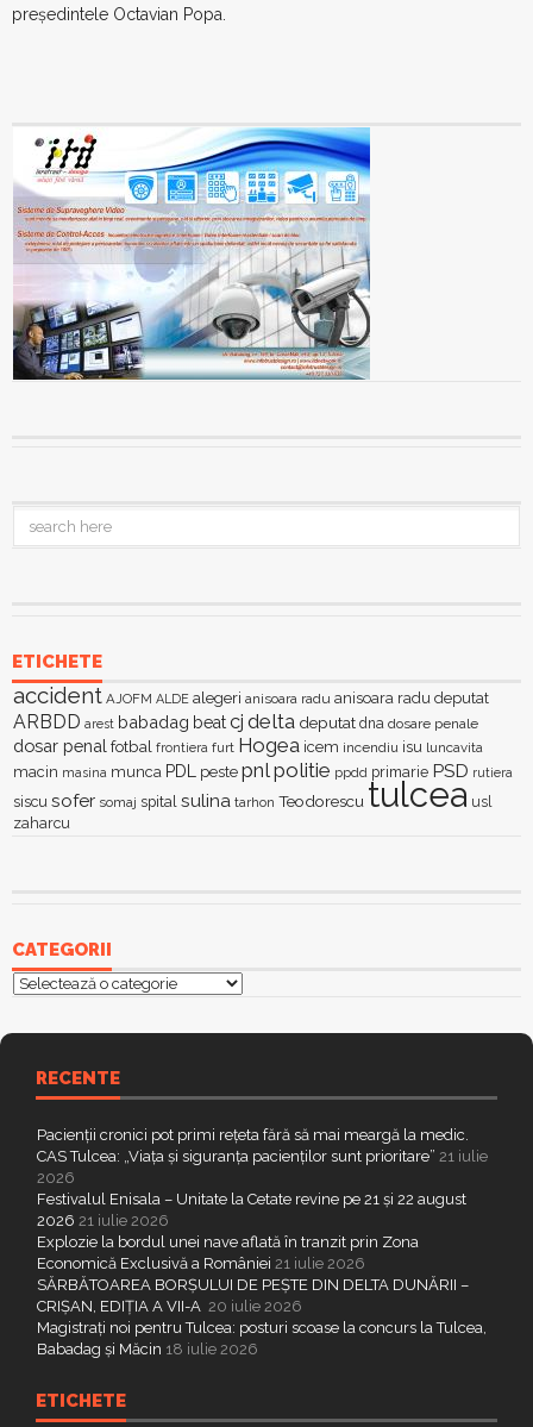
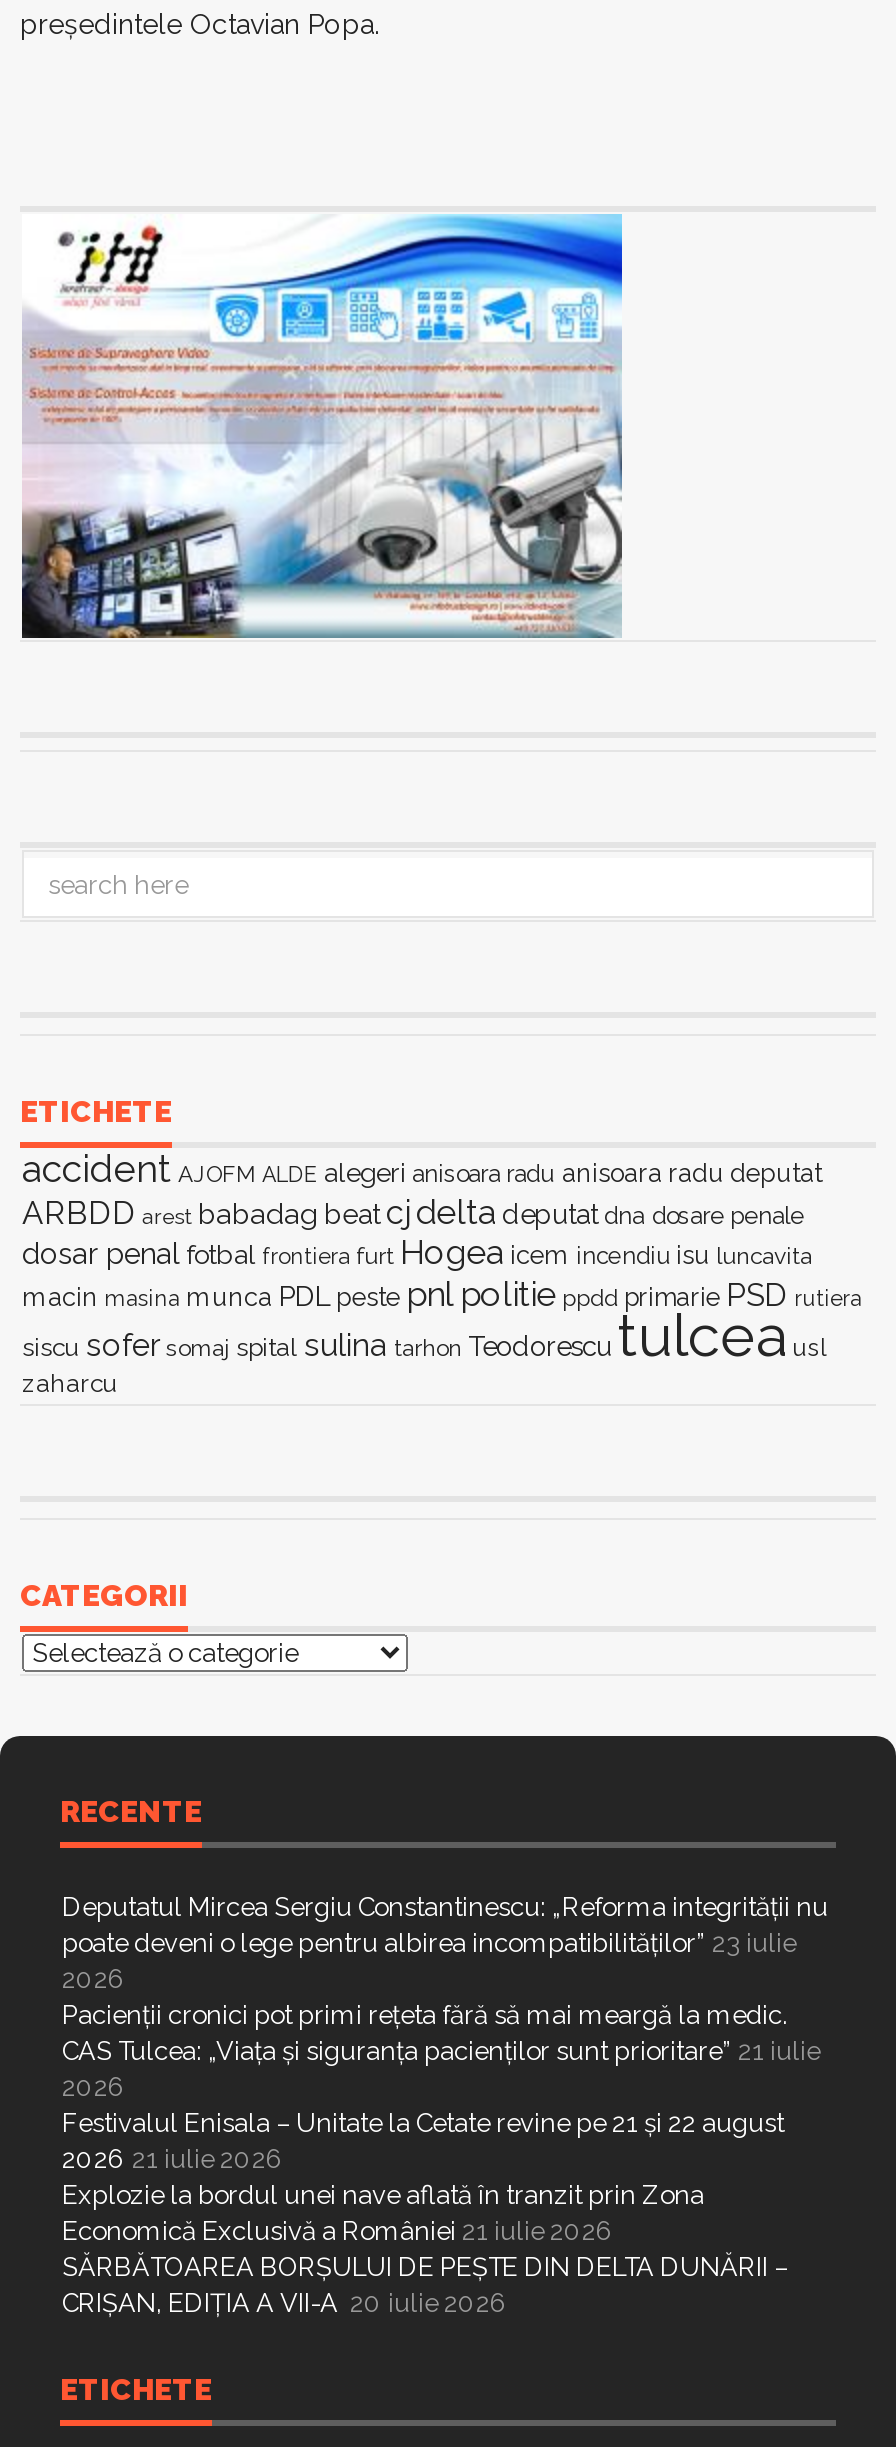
none -> [62,1892,828,1994] Deputatul Mircea Sergiu Constantinescu: „Reforma integrității nu | poate deveni o lege pentru albirea incompatibilităților” 23 iulie | 2026
moved [37,1126,488,1315] -> [62,2000,820,2318]: Pacienții cronici pot primi rețeta fără să mai meargă la medic. | CAS Tulcea: „Viața și siguranța pacienților sunt prioritare” 21 iulie | 2026 | ... | SĂRBĂTOAREA BORȘULUI DE PEȘTE DIN DELTA DUNĂRII – | CRIȘAN, EDIȚIA A VII-A 20 iulie 2026
[37,1319,487,1358] Magistrați noi pentru Tulcea: posturi scoase la concurs la Tulcea, | Babadag și Măcin 18 iulie 2026 -> none

